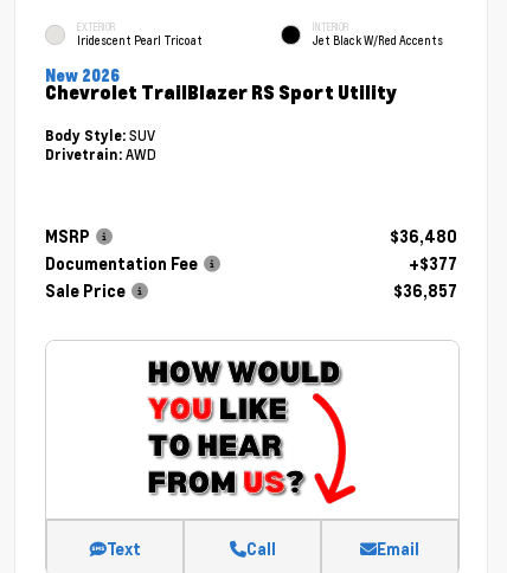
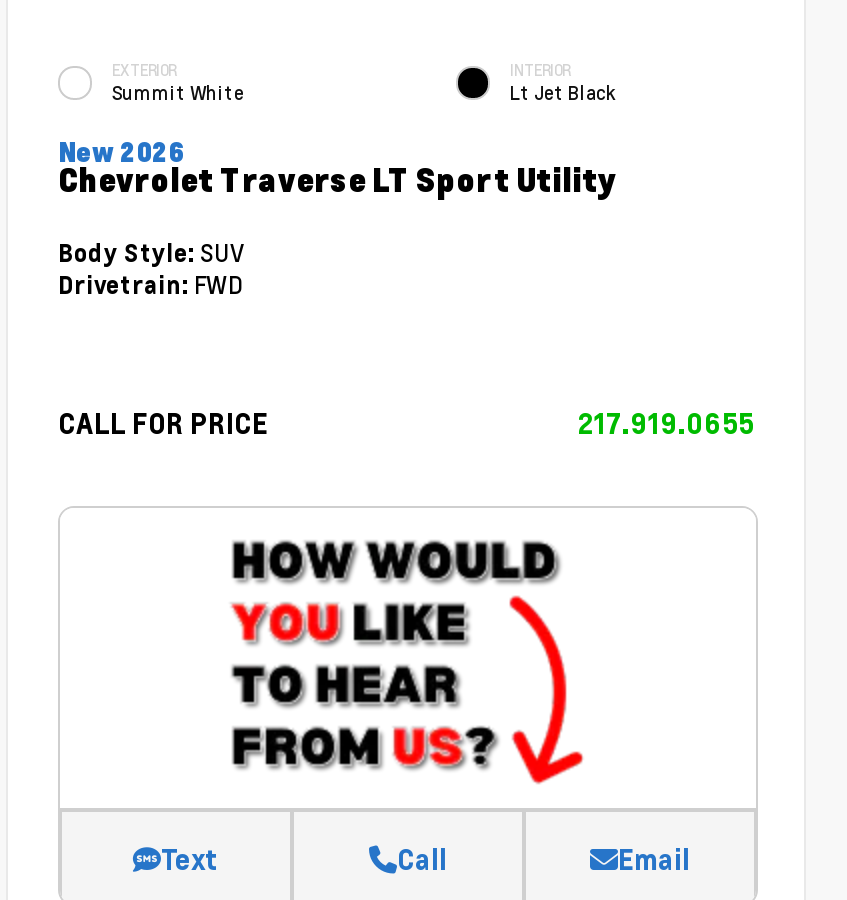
[77,32,203,49] Iridescent Pearl Tricoat -> [112,78,244,106] Summit White
[313,32,443,49] Jet Black W/Red Accents -> [510,78,616,106] Lt Jet Black
[45,79,397,104] Chevrolet TrailBlazer RS Sport Utility -> [58,157,616,199] Chevrolet Traverse LT Sport Utility
[45,145,156,164] Drivetrain: AWD -> [58,269,244,301] Drivetrain: FWD
[45,227,457,301] MSRP | $36,480 | Documentation Fee | +$377 | Sale Price | $36,857 -> [58,407,754,441] CALL FOR PRICE | 217.919.0655

